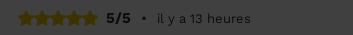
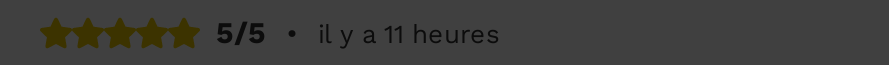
[157,11,251,26] il y a 13 heures -> [318,18,500,48] il y a 11 heures

